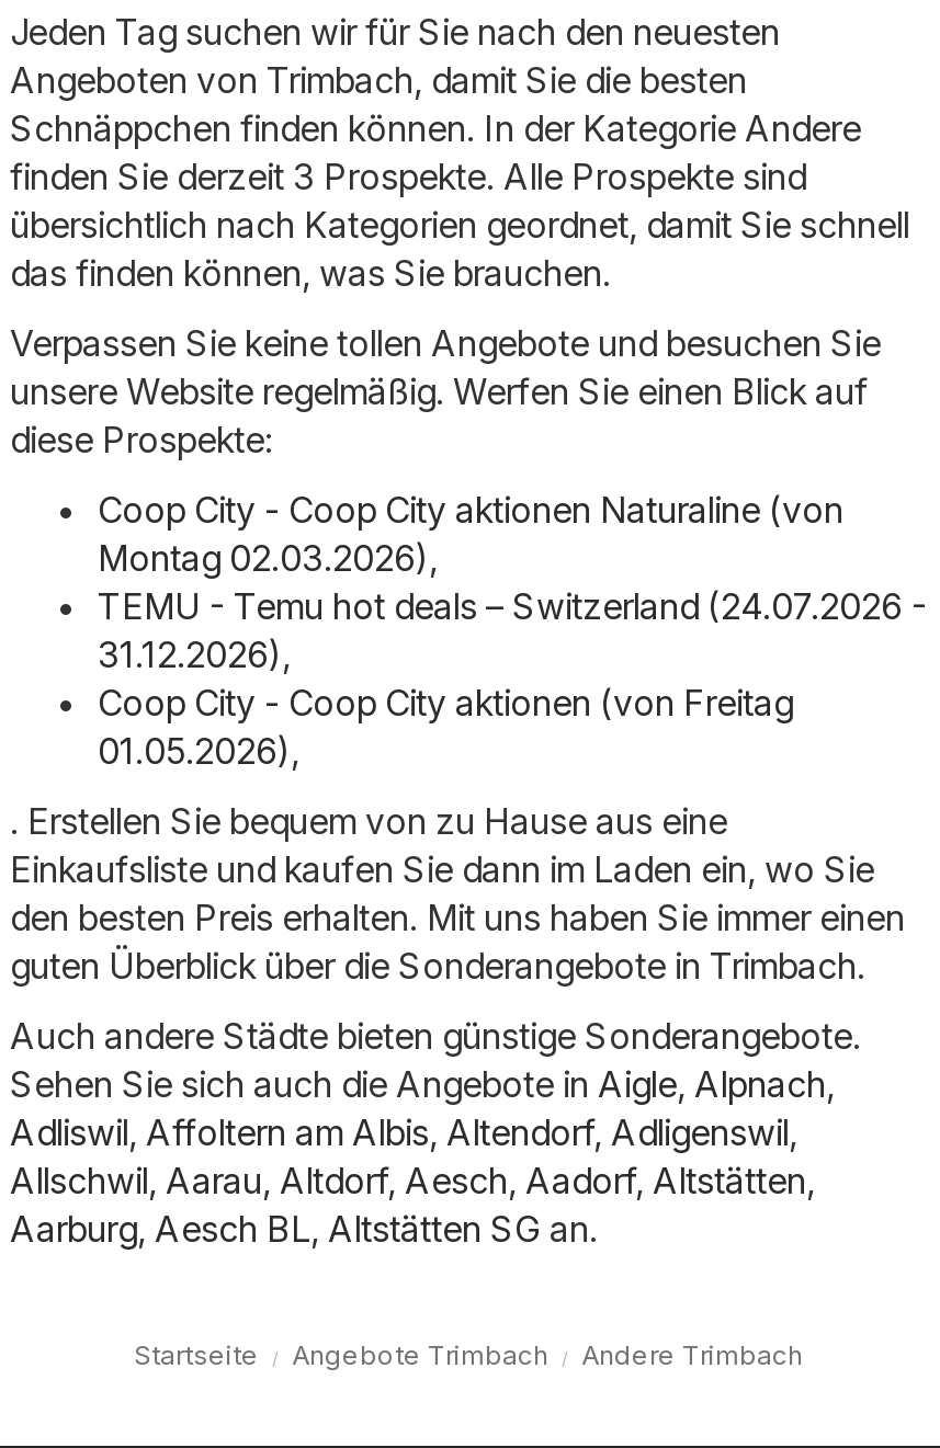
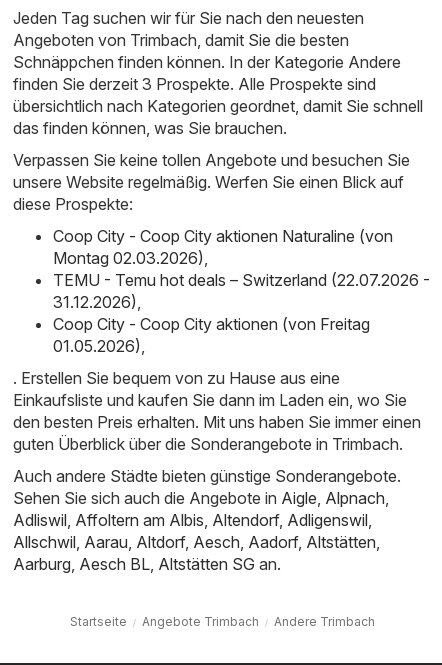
[98,585,927,629] TEMU - Temu hot deals – Switzerland (24.07.2026 - -> [53,270,430,290] TEMU - Temu hot deals – Switzerland (22.07.2026 -

